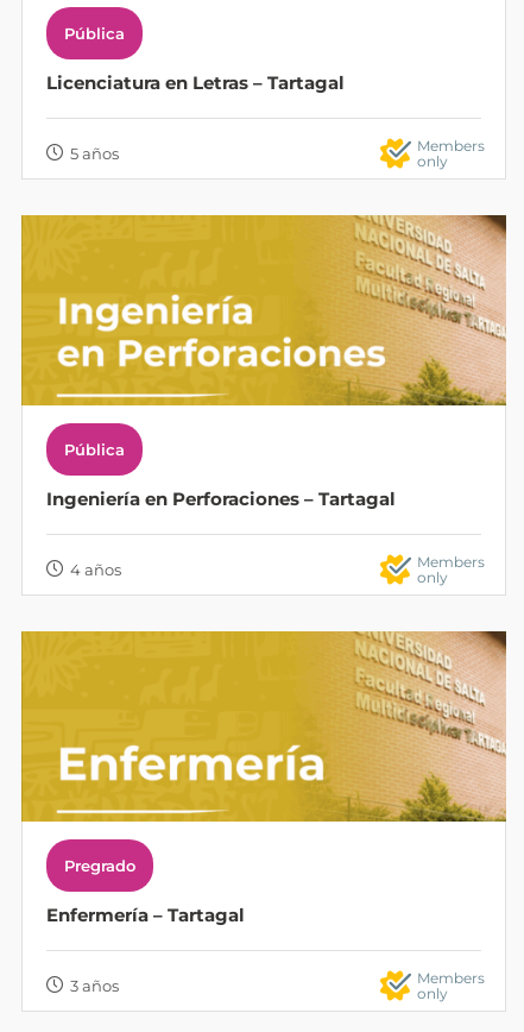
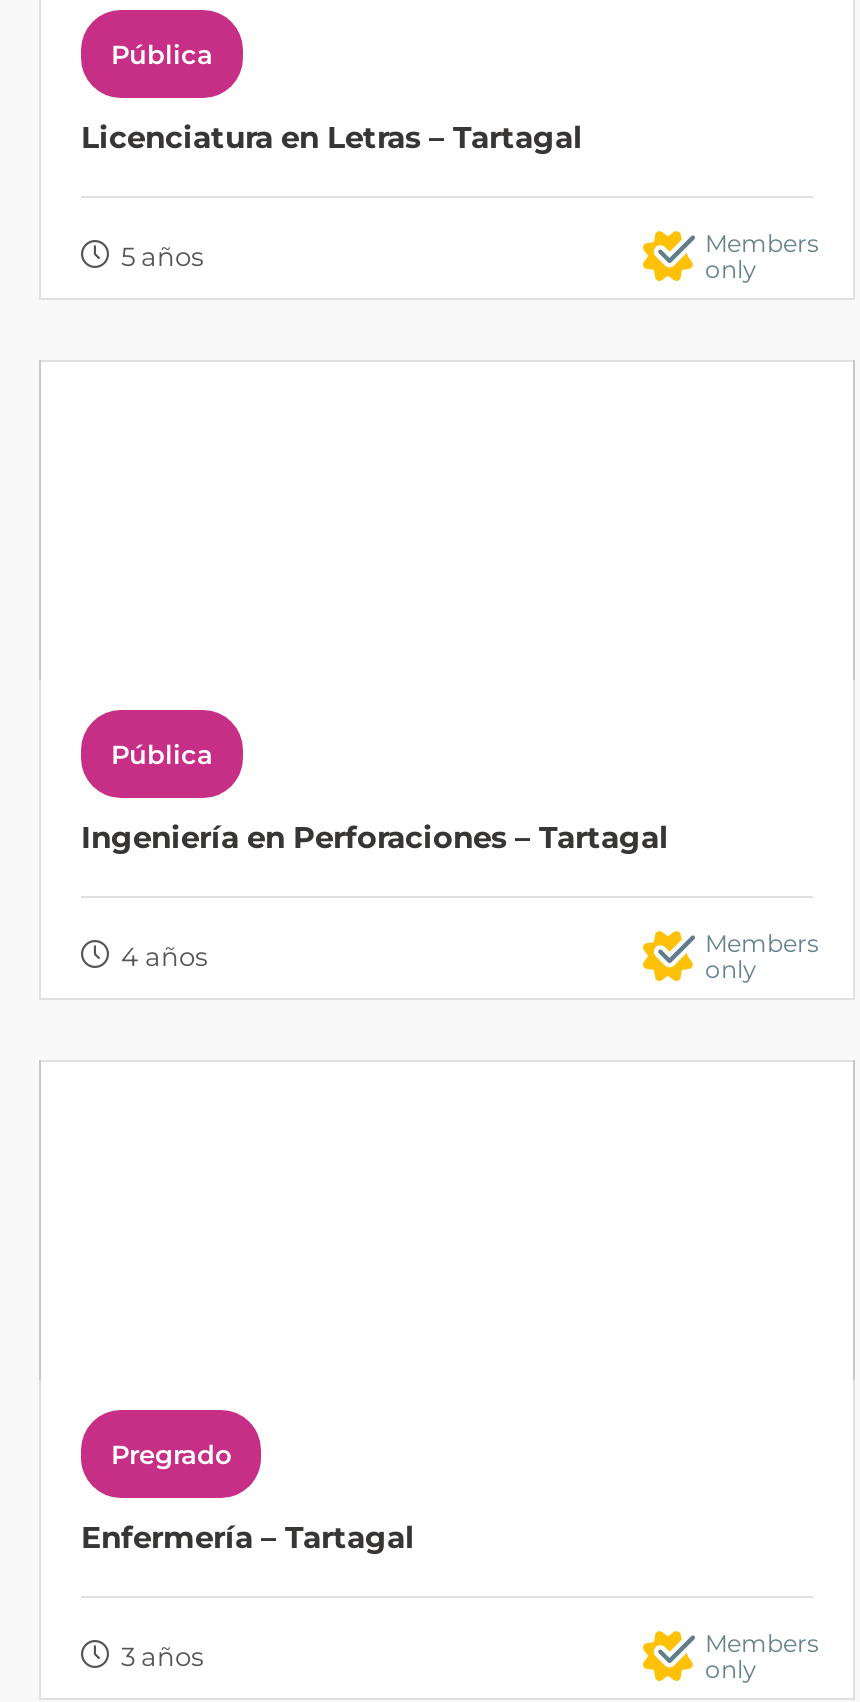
[20,214,507,407] [image] -> none
[20,630,507,823] [image] -> none

